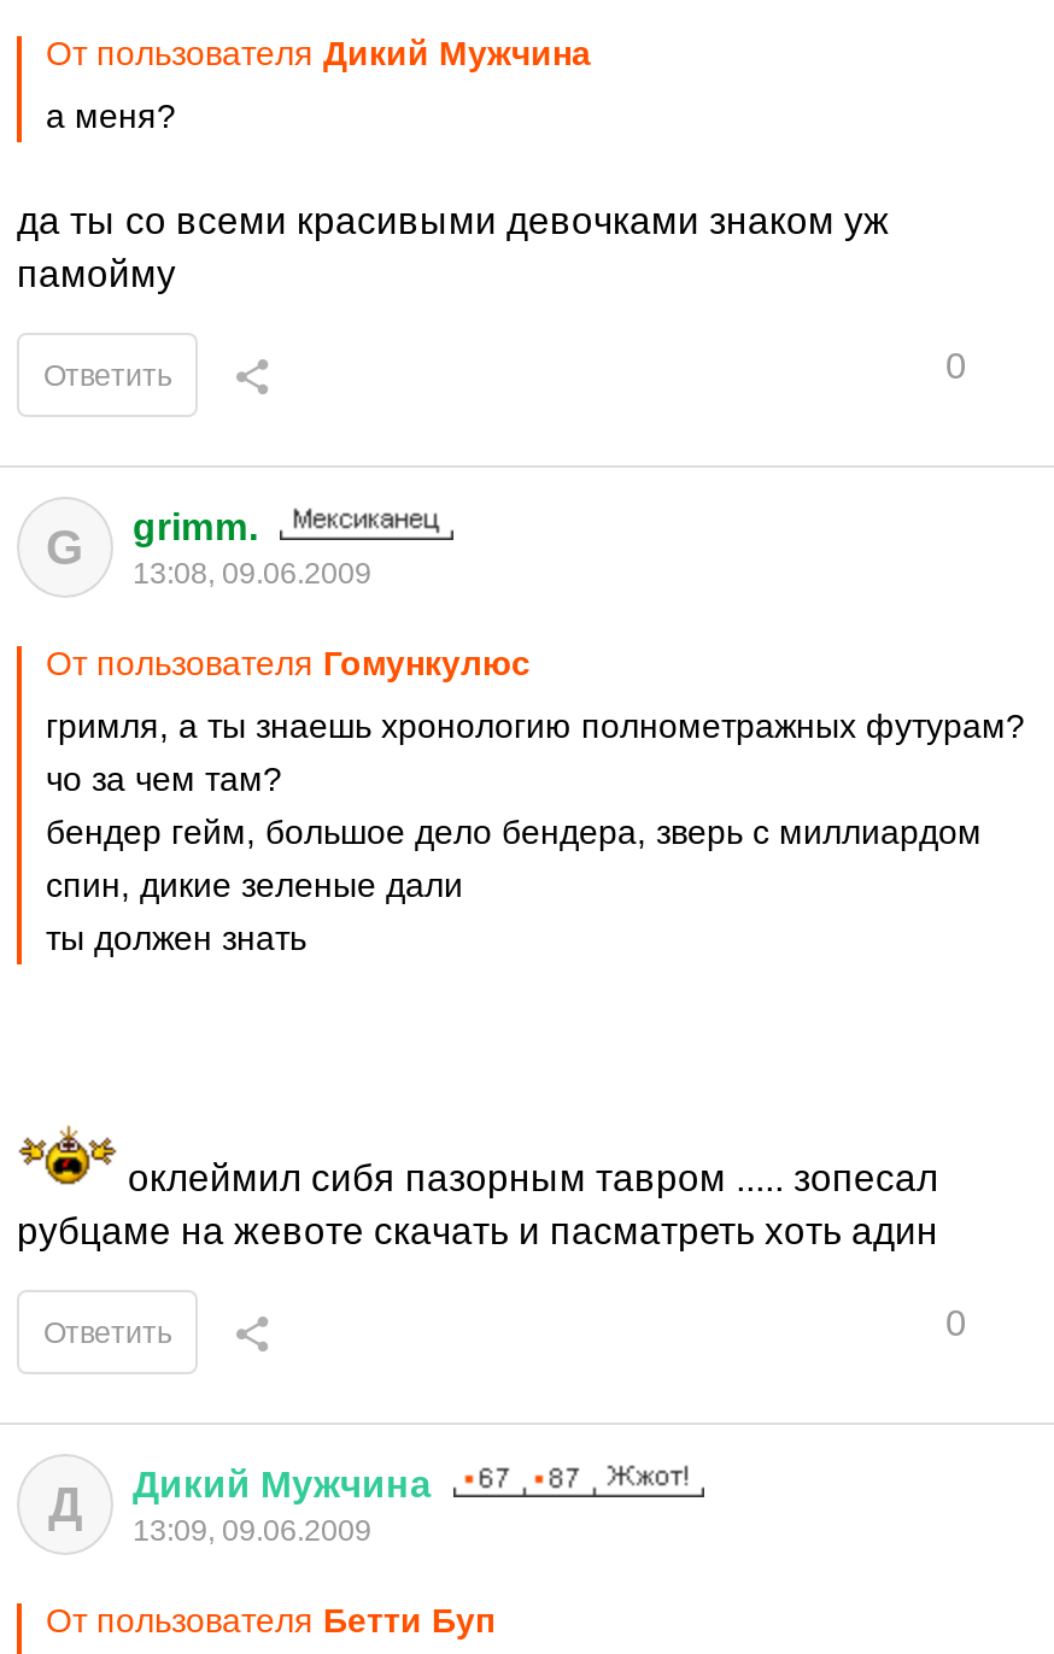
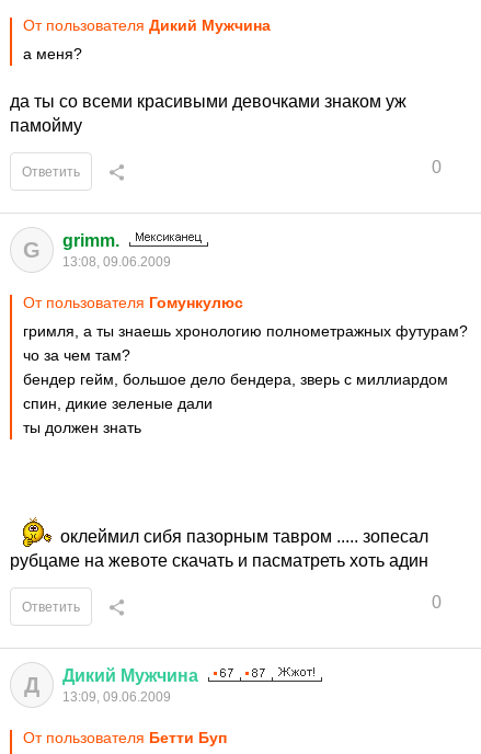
[17,1124,118,1201] [image] -> [11,513,55,548] [image]

